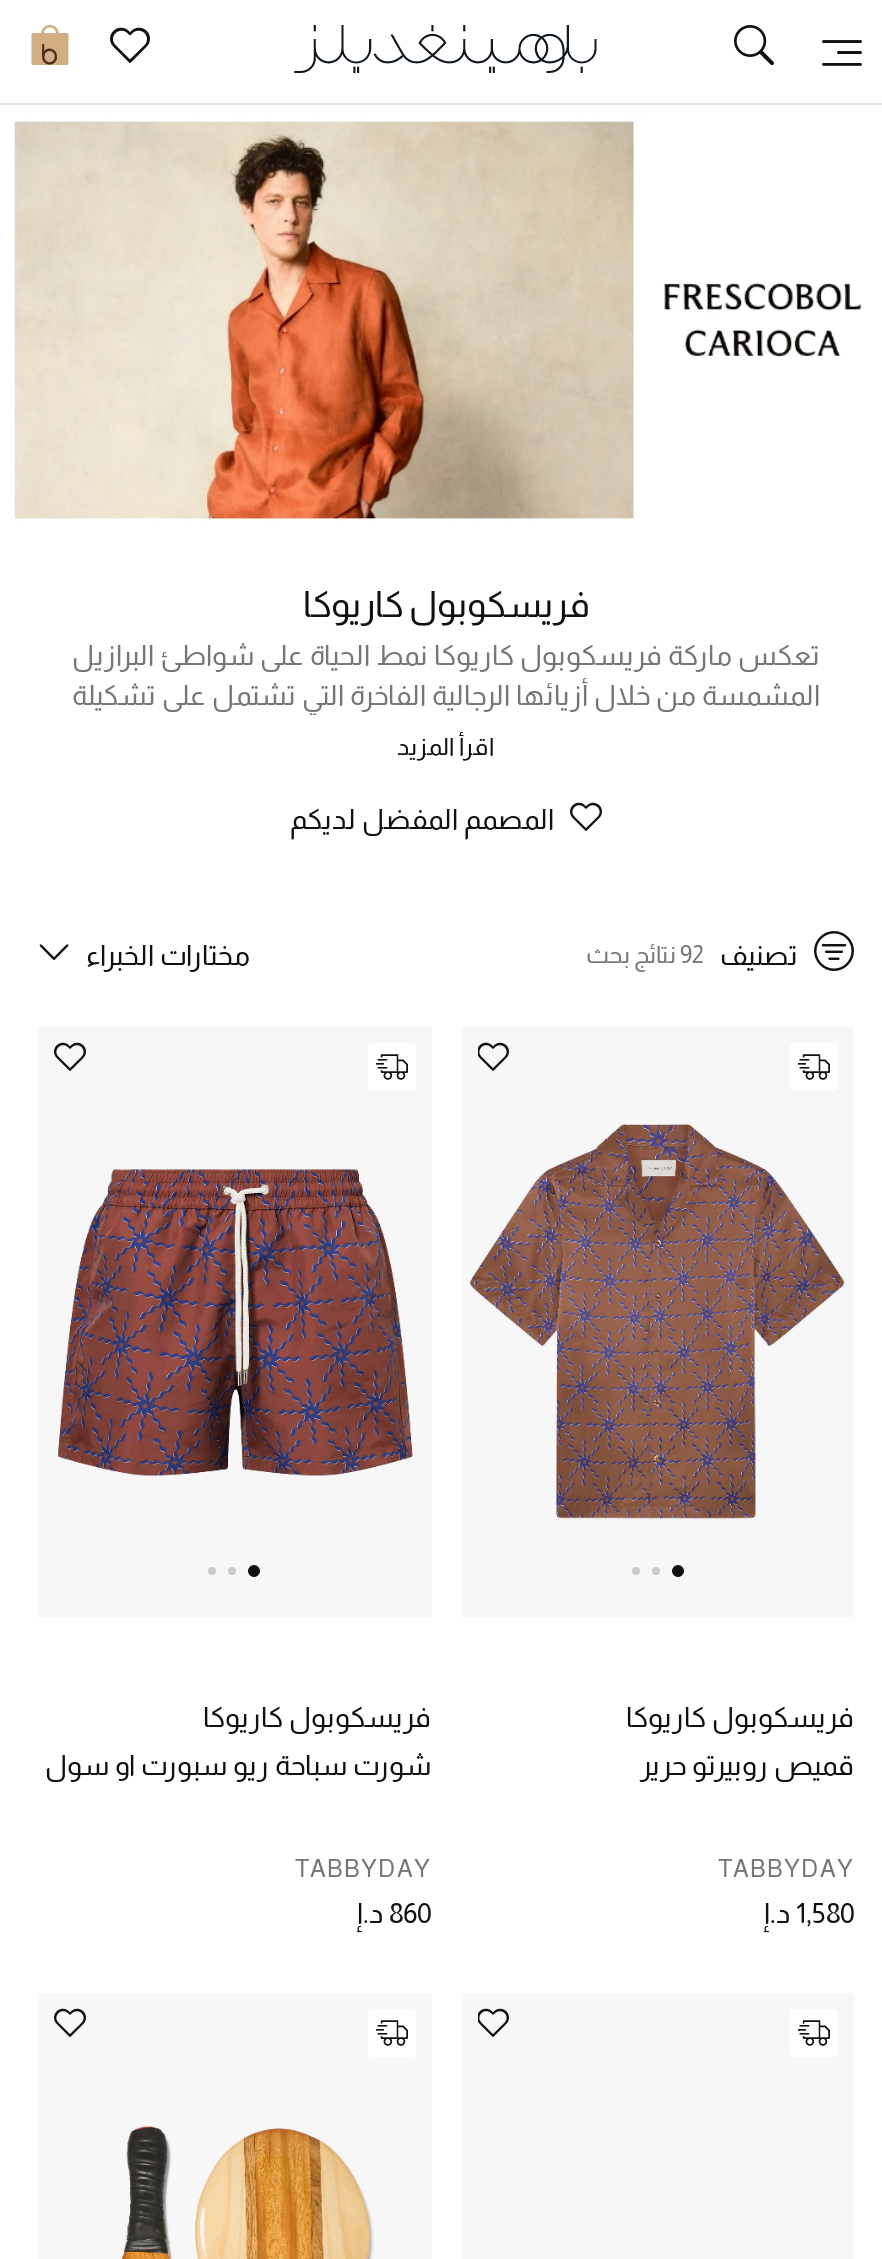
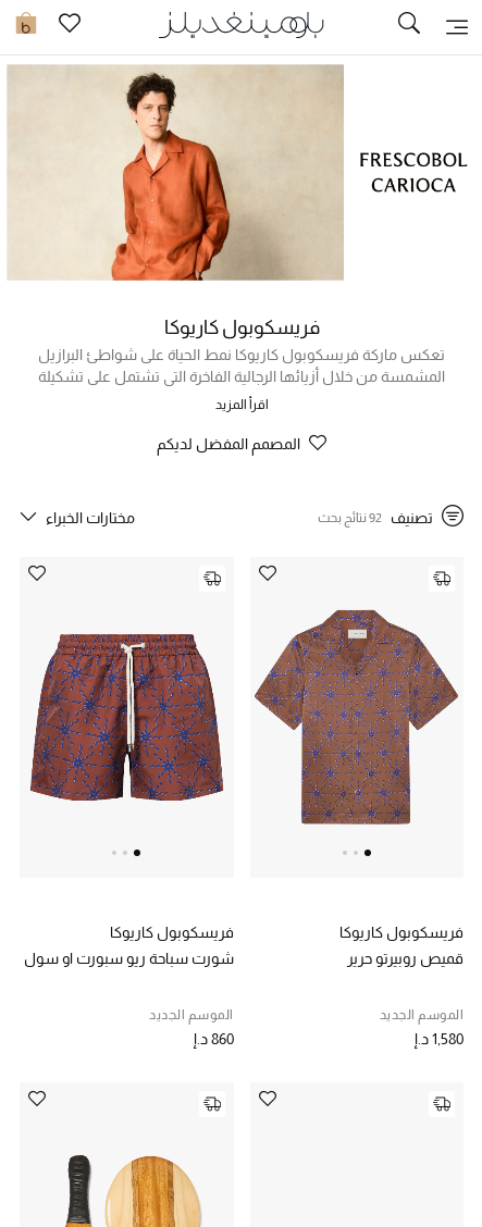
[295,1856,431,1884] TABBYDAY -> [149,1008,233,1023] الموسم الجديد
[718,1856,854,1884] TABBYDAY -> [379,1008,464,1023] الموسم الجديد

